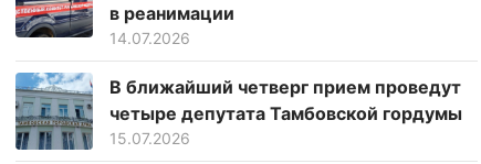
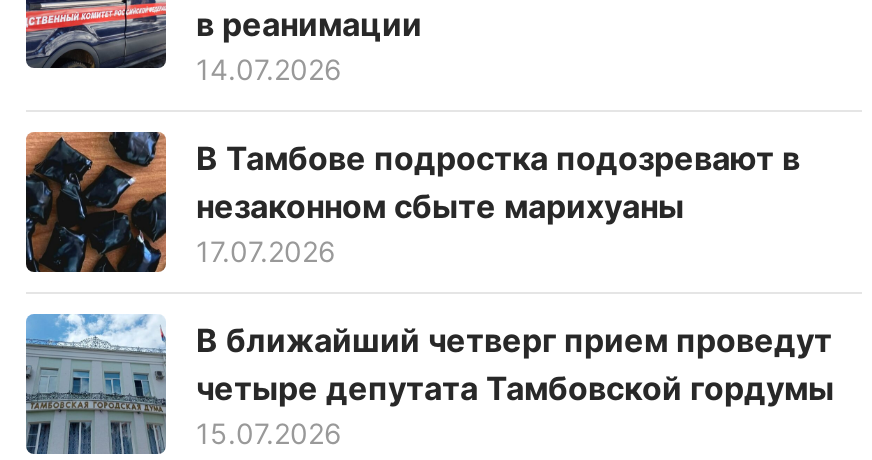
none -> [24,130,800,274] [image] | В Тамбове подростка подозревают в | незаконном сбыте марихуаны | 17.07.2026

